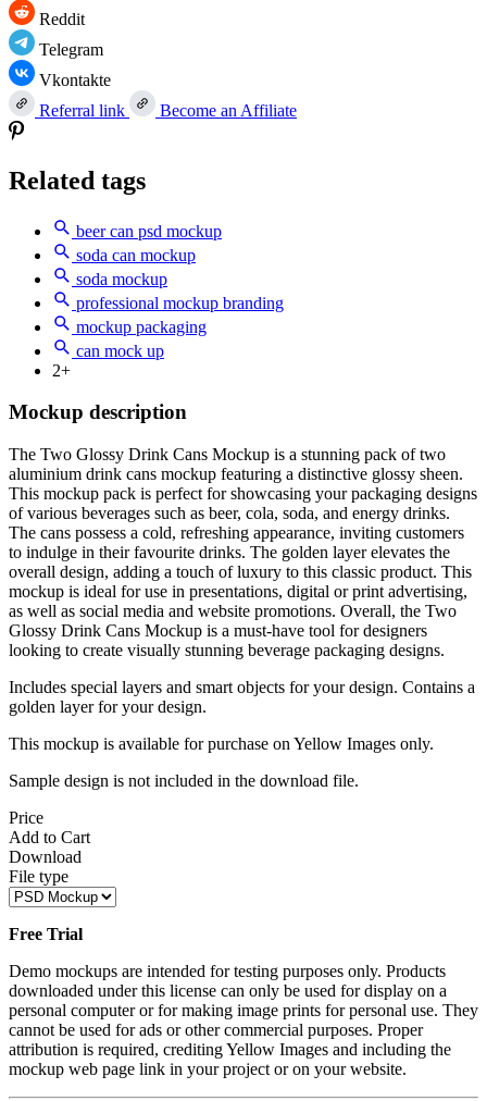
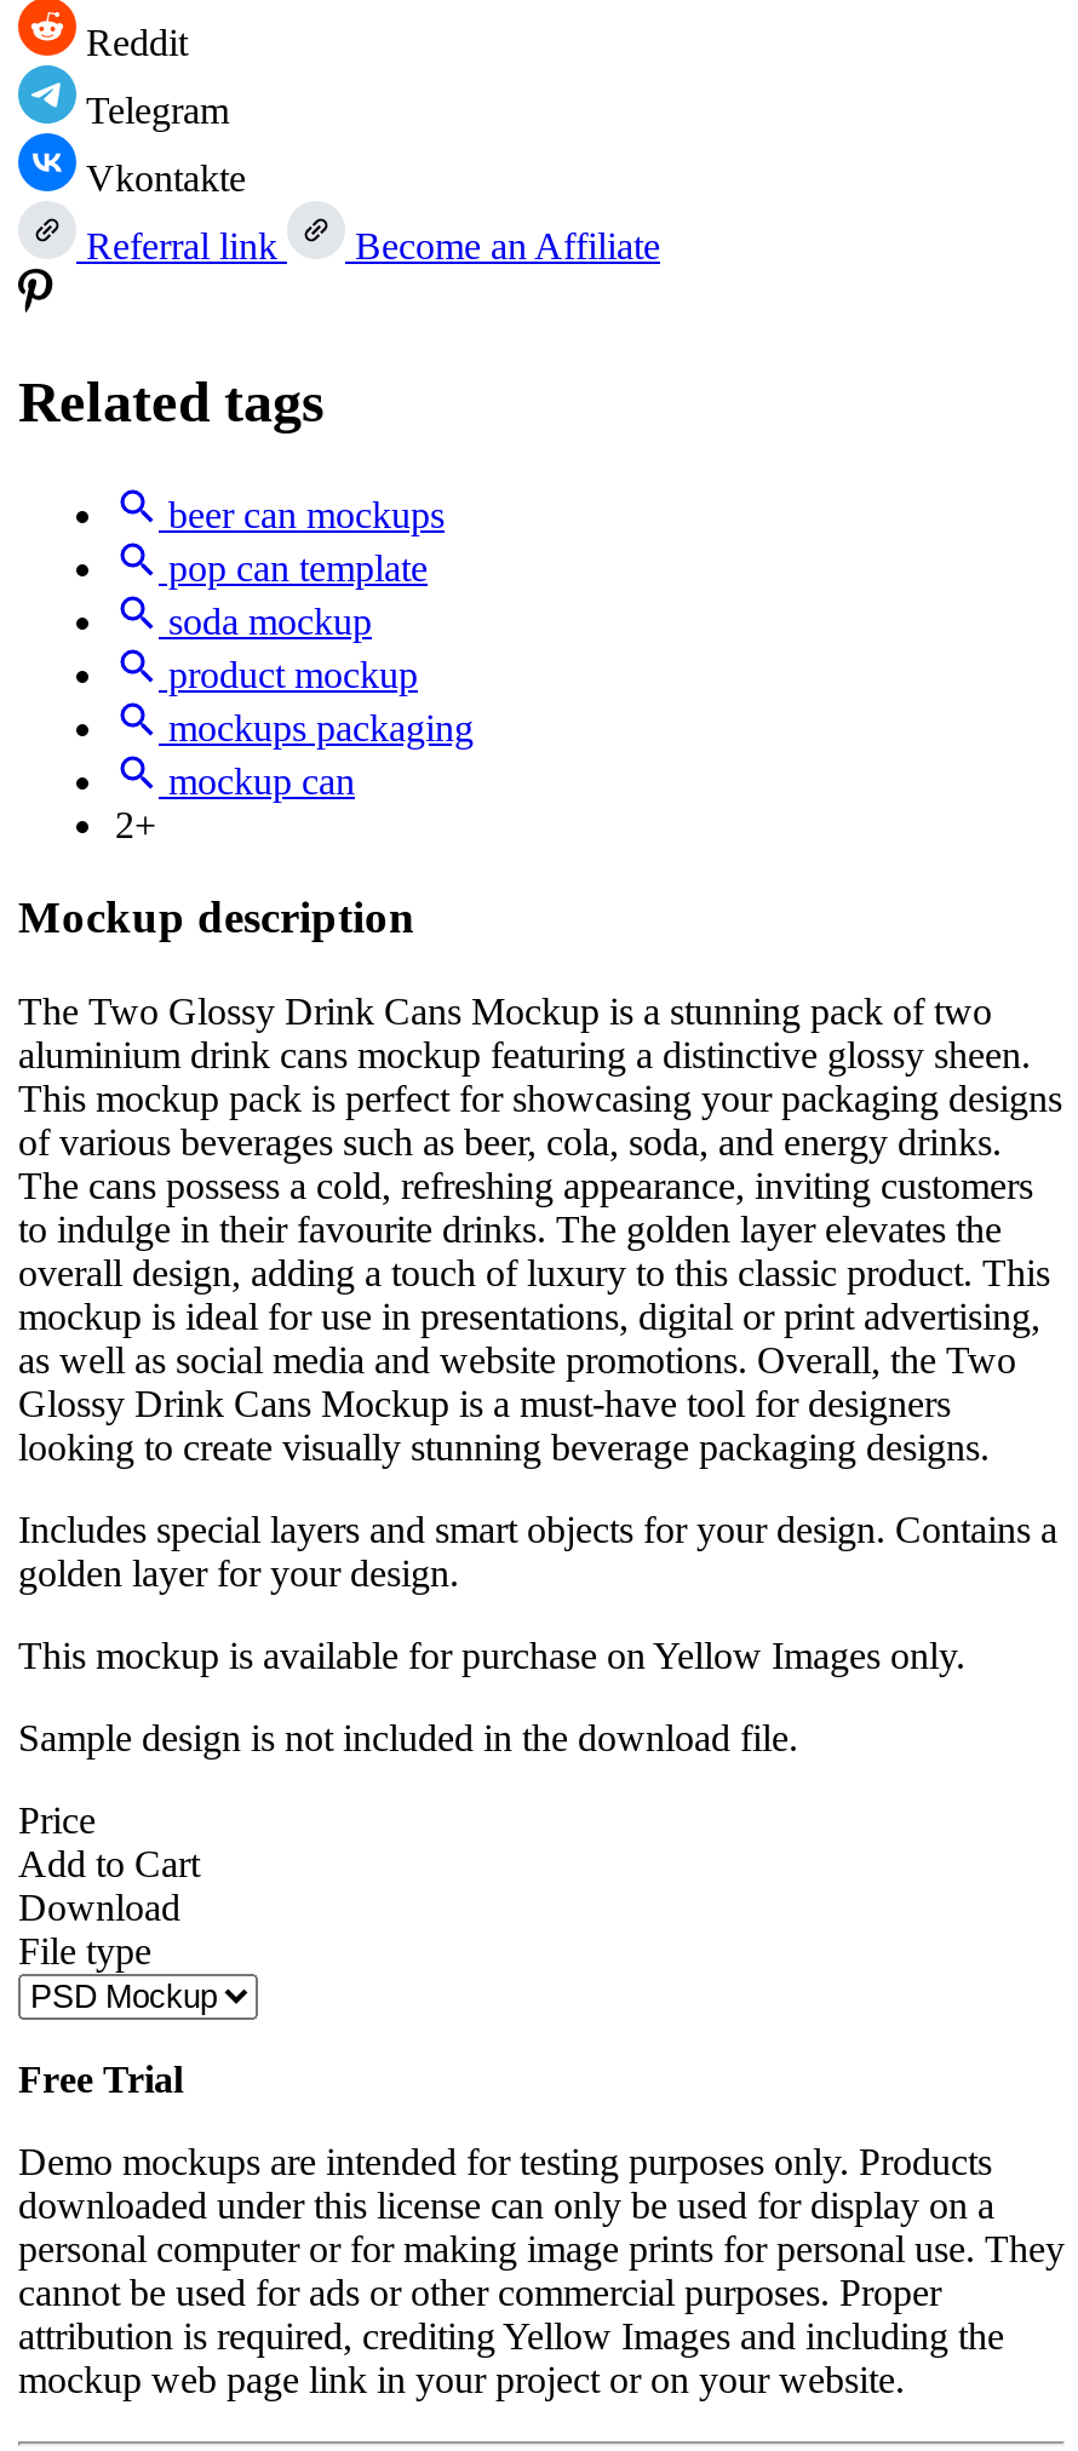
[72,222,222,264] beer can psd mockup | soda can mockup -> [159,493,445,588] beer can mockups | pop can template
[72,293,284,360] professional mockup branding | mockup packaging | can mock up -> [159,653,474,801] product mockup | mockups packaging | mockup can

